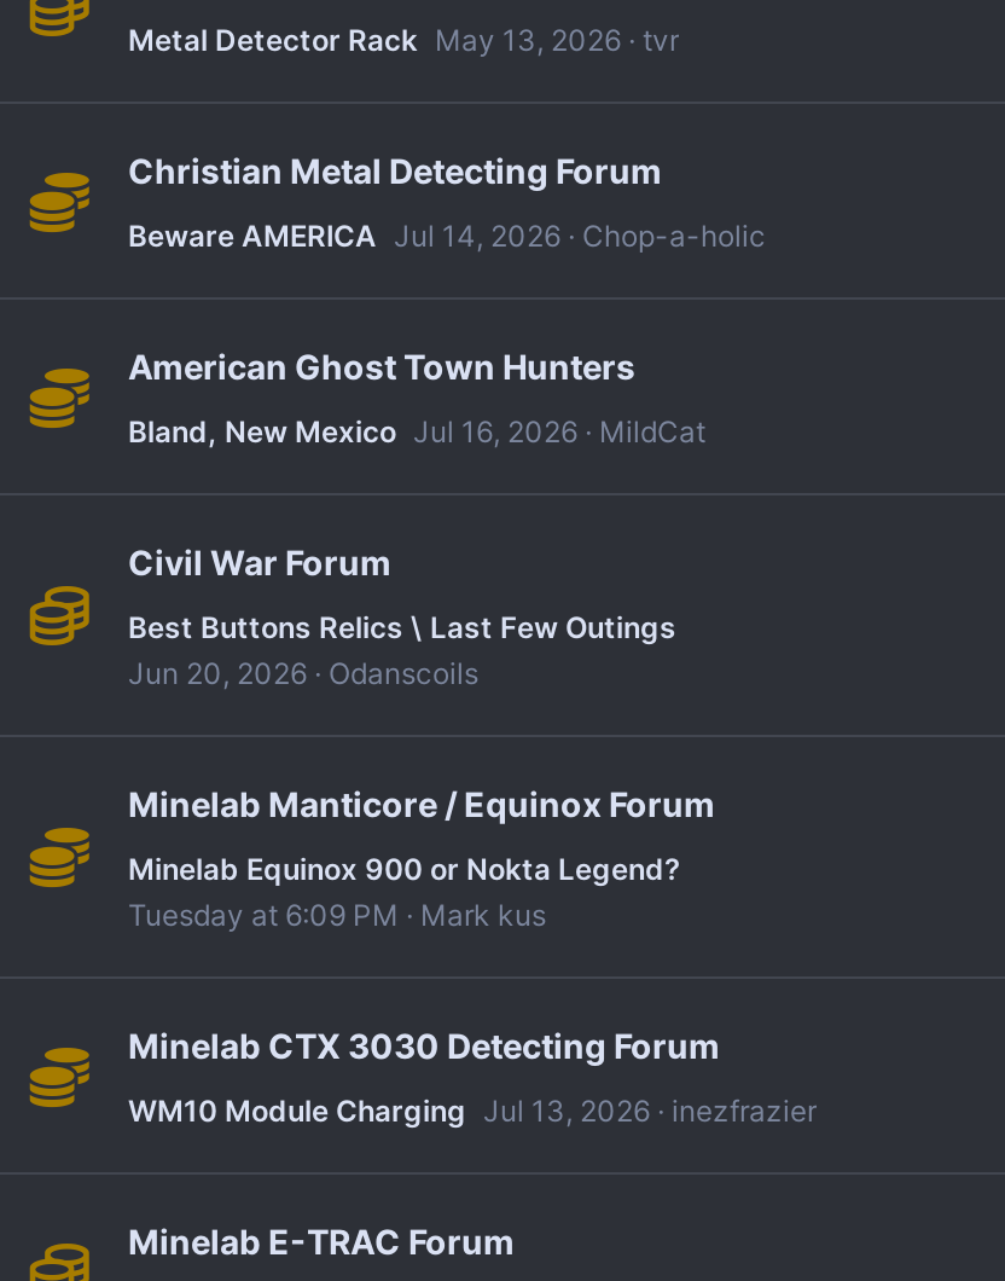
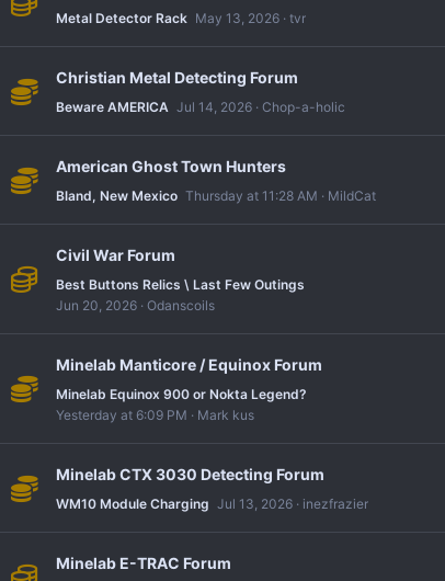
[128,413,705,449] Bland, New Mexico Jul 16, 2026 MildCat -> [56,187,376,204] Bland, New Mexico Thursday at 11:28 AM MildCat
[128,896,546,932] Tuesday at 6:09 PM Mark kus -> [56,406,254,423] Yesterday at 6:09 PM Mark kus

